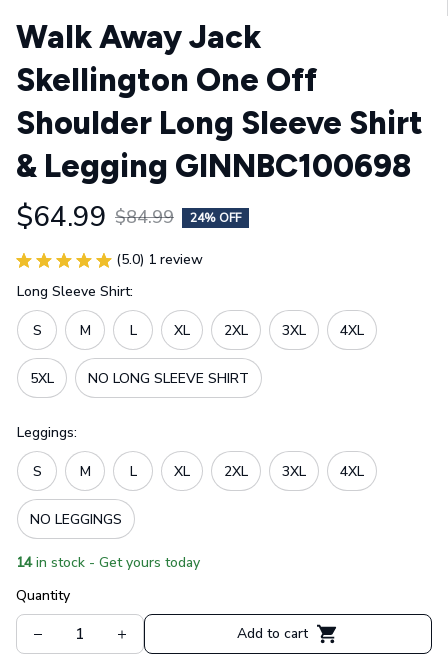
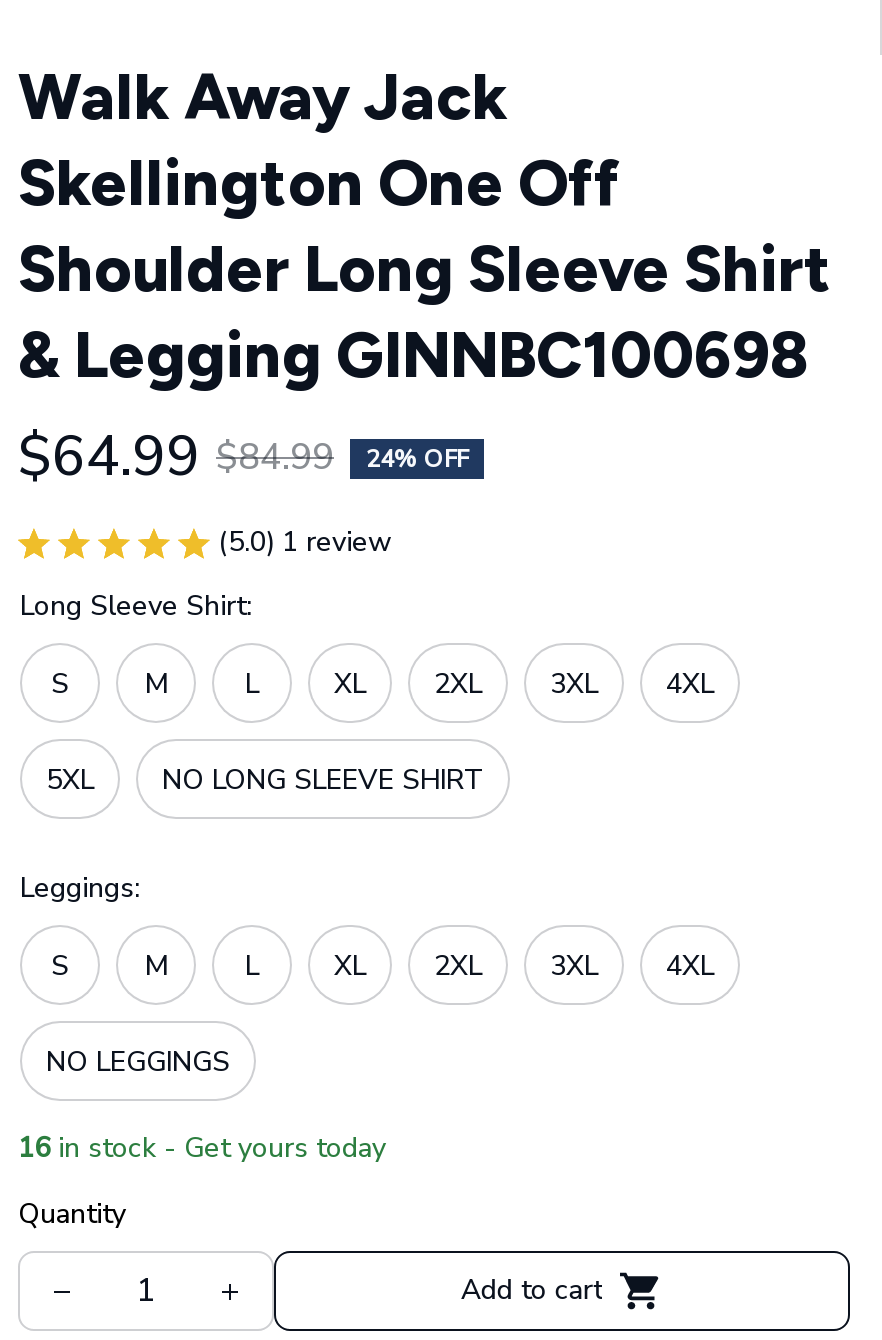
[16,553,200,572] 14 in stock - Get yours today -> [18,1129,386,1167] 16 in stock - Get yours today

